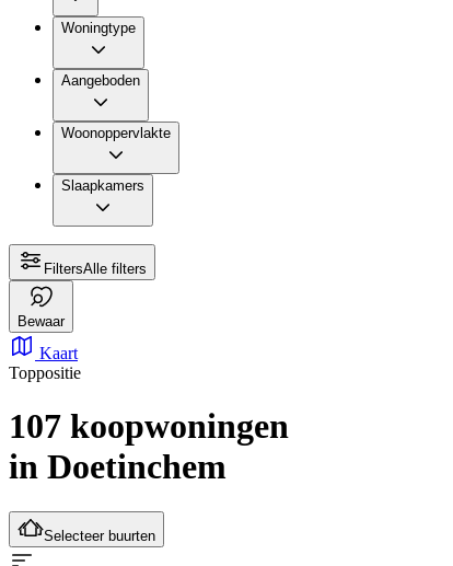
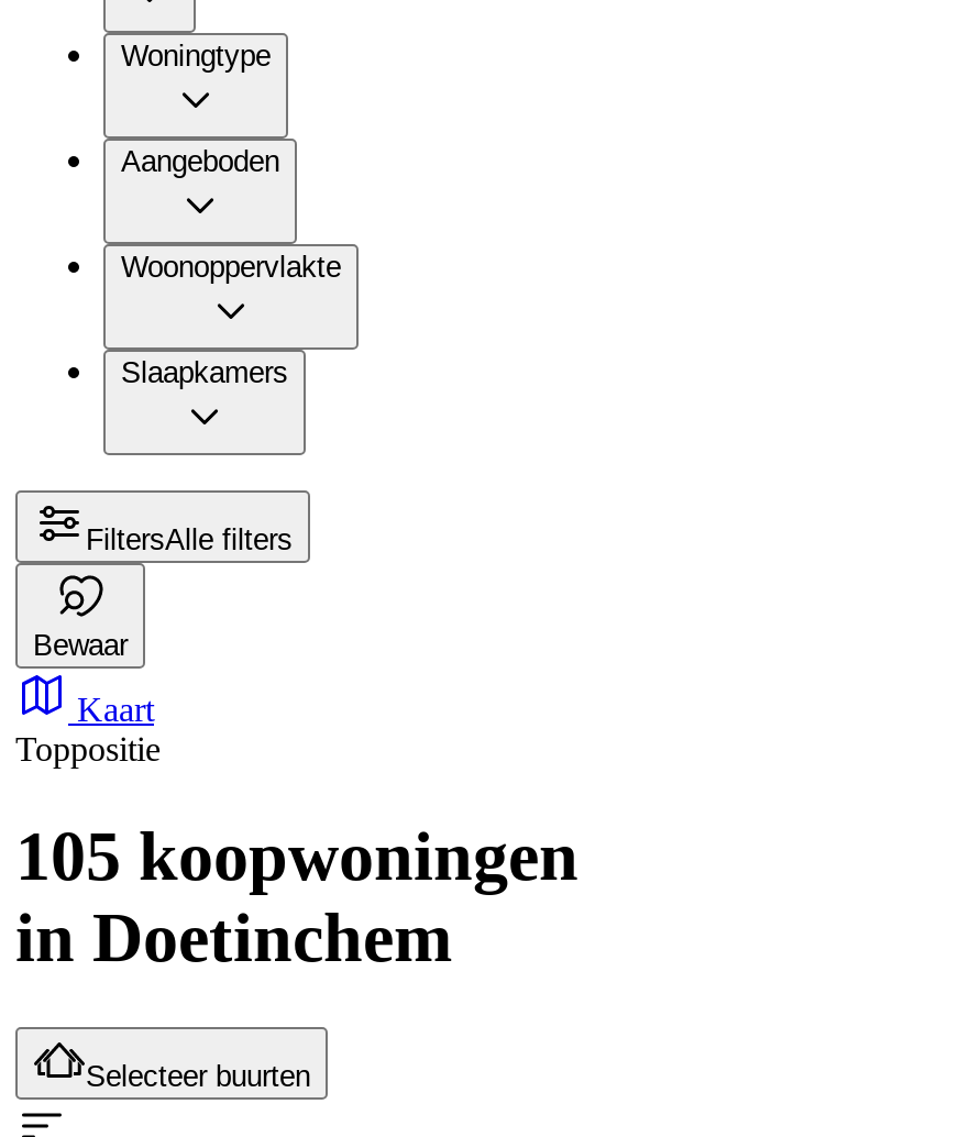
[9,406,289,446] 107 koopwoningen -> [15,816,578,896] 105 koopwoningen

